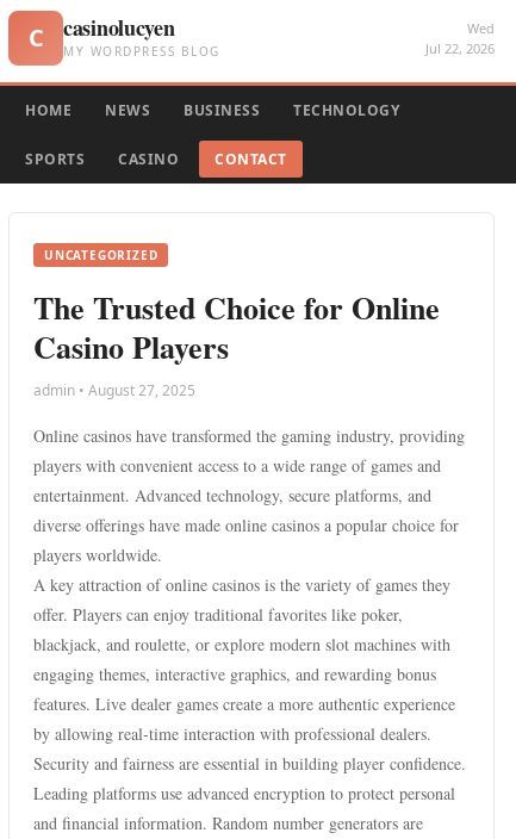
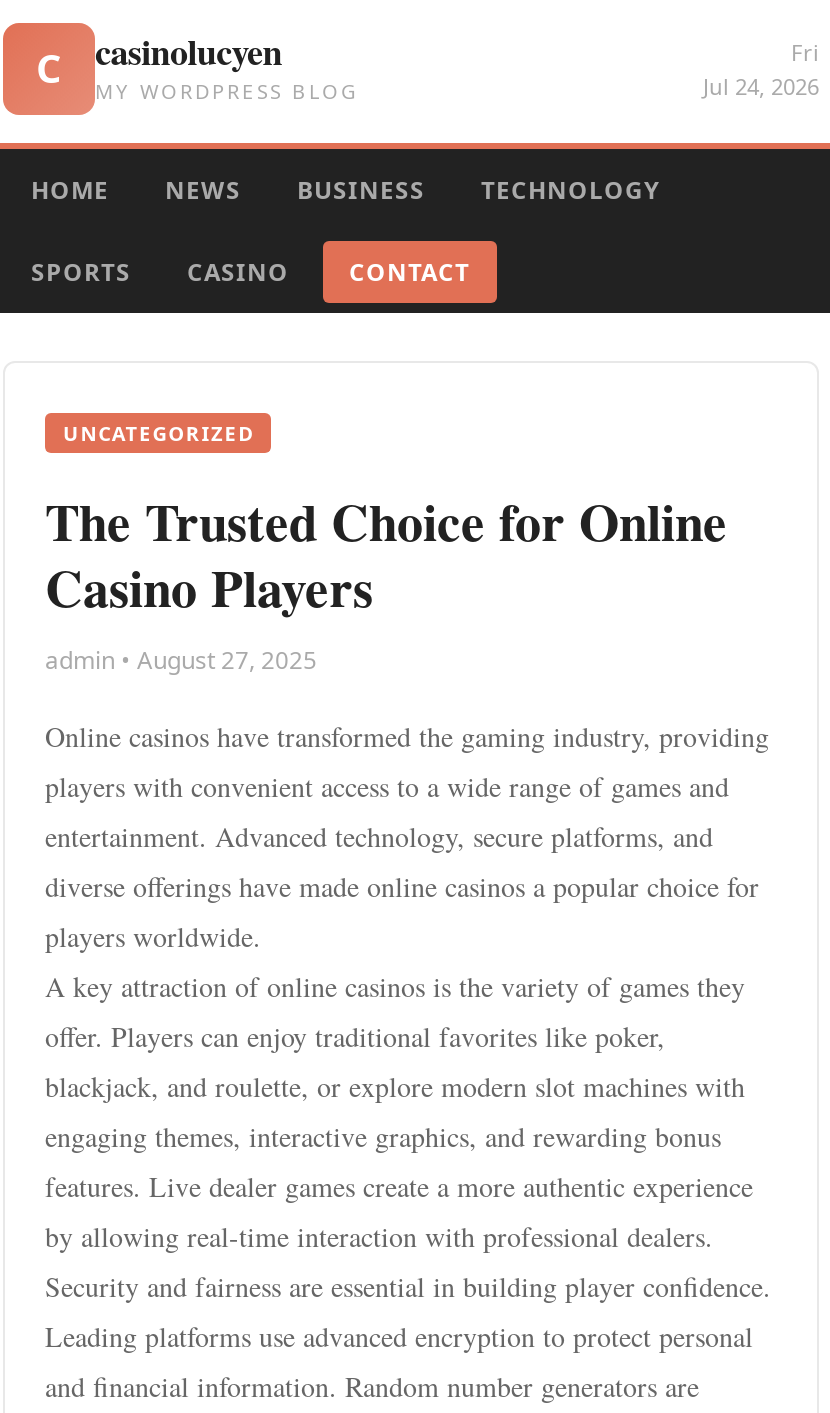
[425,19,495,57] Wed | Jul 22, 2026 -> [703,37,819,101] Fri | Jul 24, 2026

